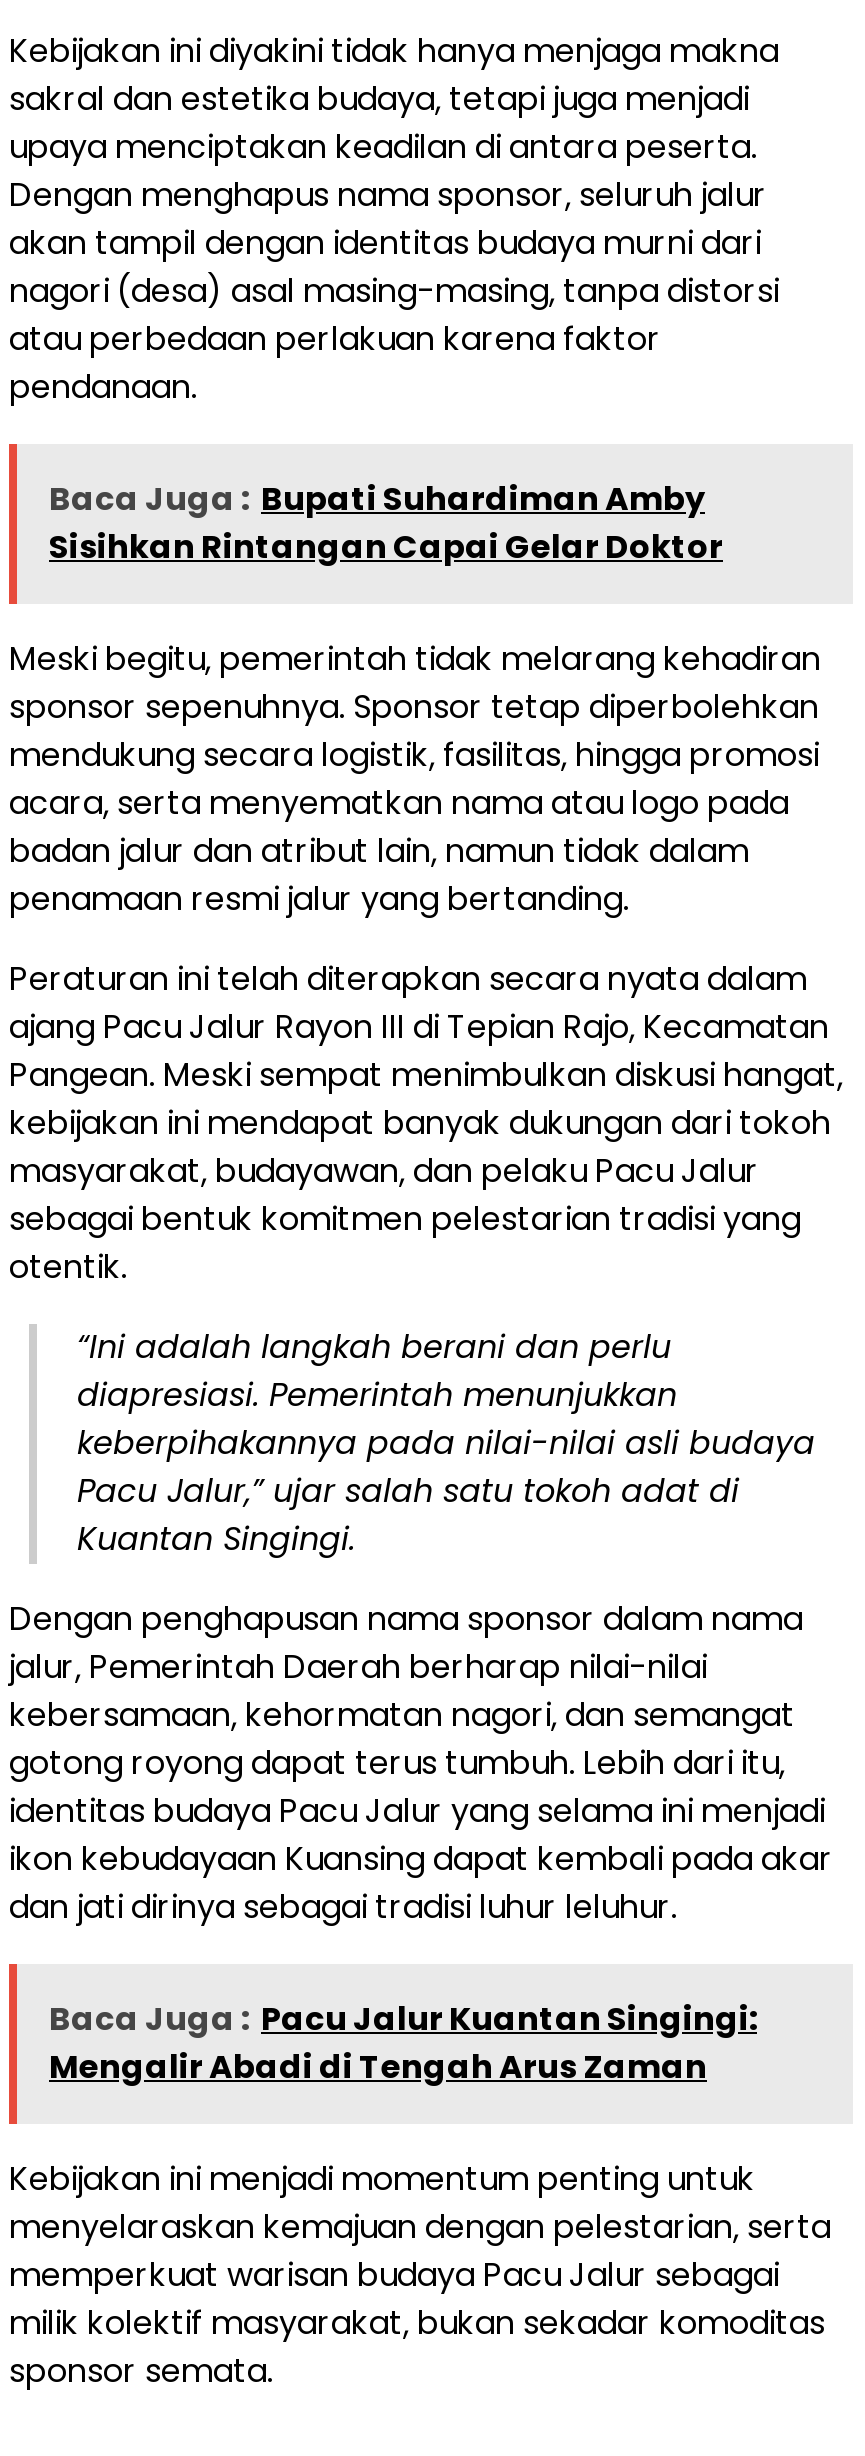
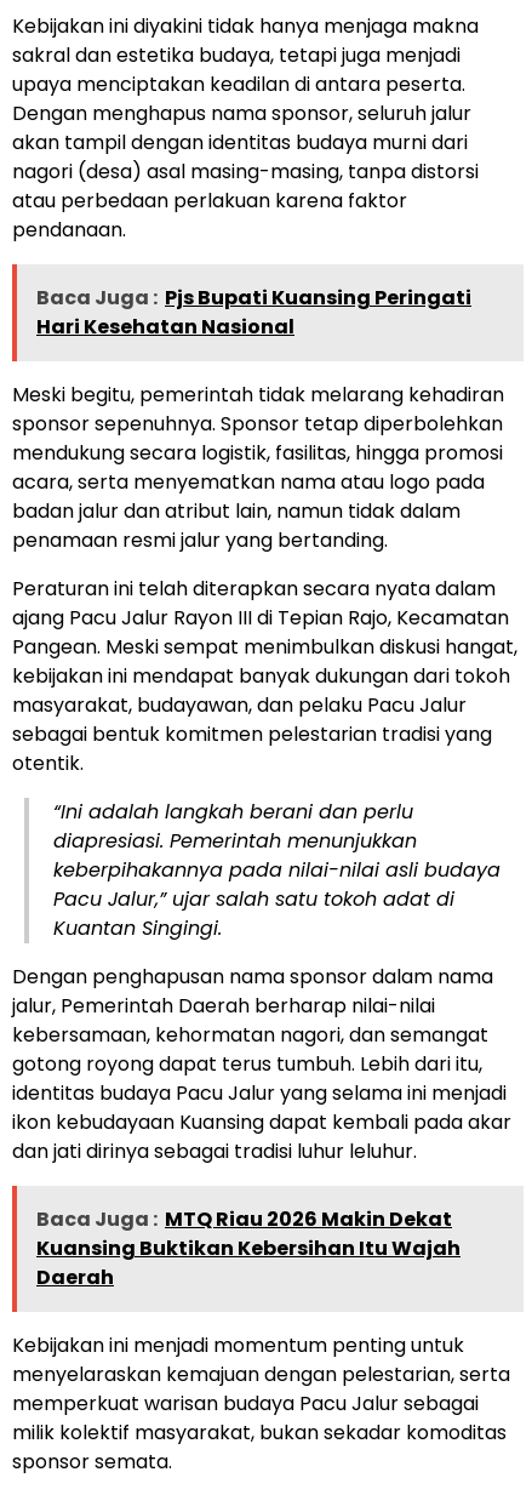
[49,476,723,570] Baca Juga : Bupati Suhardiman Amby | Sisihkan Rintangan Capai Gelar Doktor -> [36,283,471,340] Baca Juga : Pjs Bupati Kuansing Peringati | Hari Kesehatan Nasional
[49,1996,757,2090] Baca Juga : Pacu Jalur Kuantan Singingi: | Mengalir Abadi di Tengah Arus Zaman -> [36,1205,461,1291] Baca Juga : MTQ Riau 2026 Makin Dekat | Kuansing Buktikan Kebersihan Itu Wajah | Daerah

